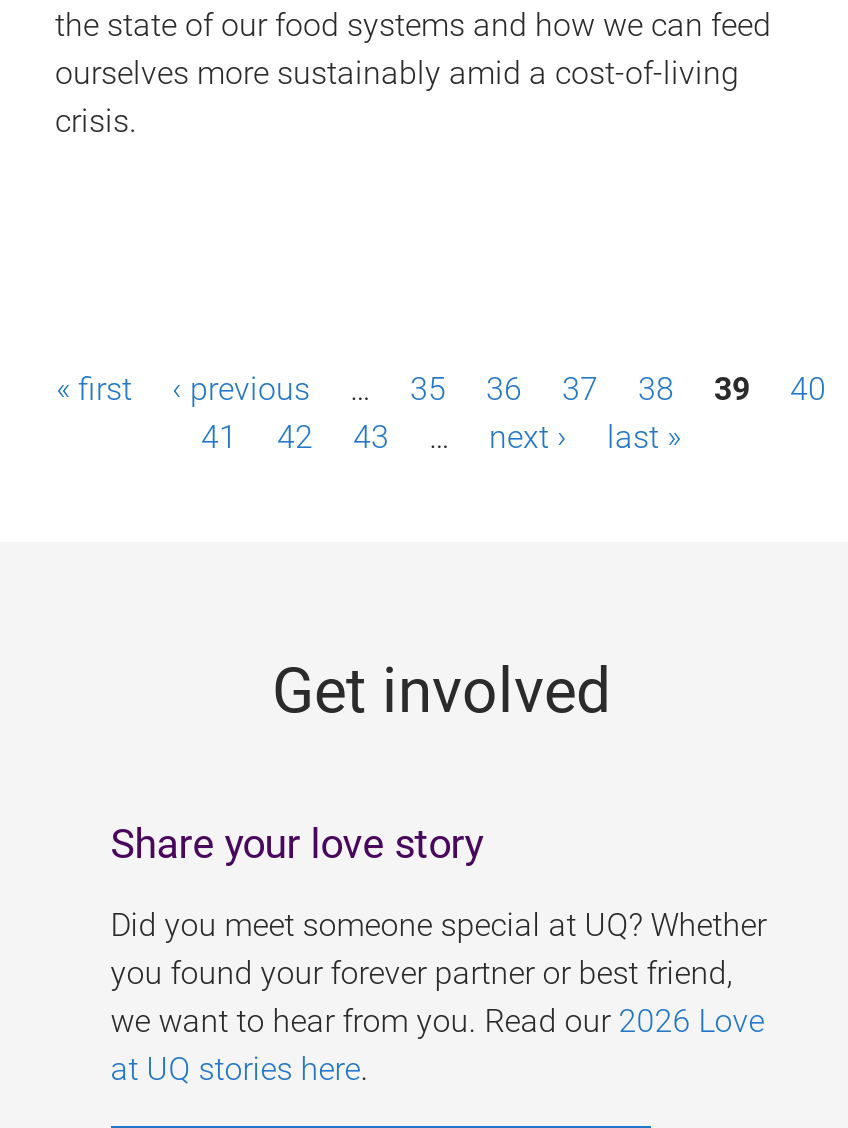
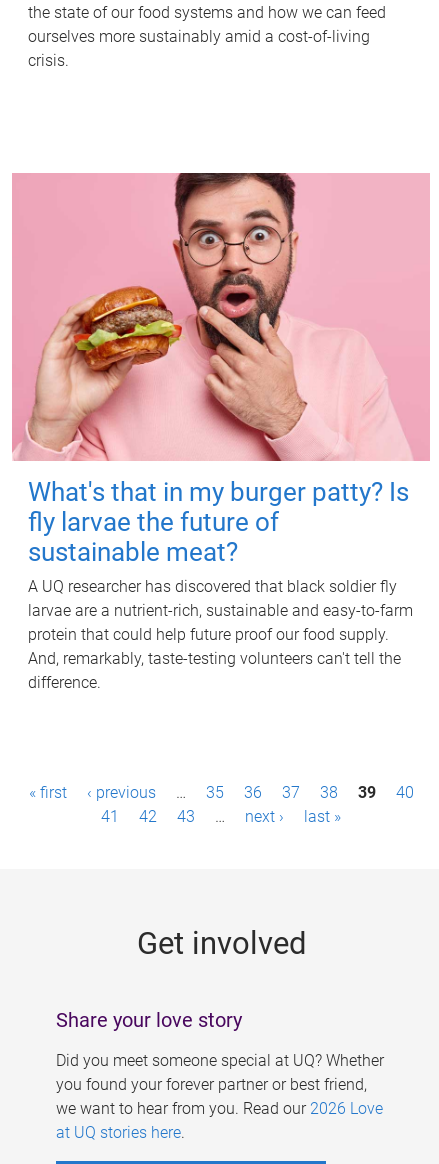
none -> [11,172,430,692] [image] | What's that in my burger patty? Is | fly larvae the future of | sustainable meat? | A UQ researcher has discovered that black soldier fly | larvae are a nutrient-rich, sustainable and easy-to-farm | protein that could help future proof our food supply. | And, remarkably, taste-testing volunteers can't tell the | difference.

